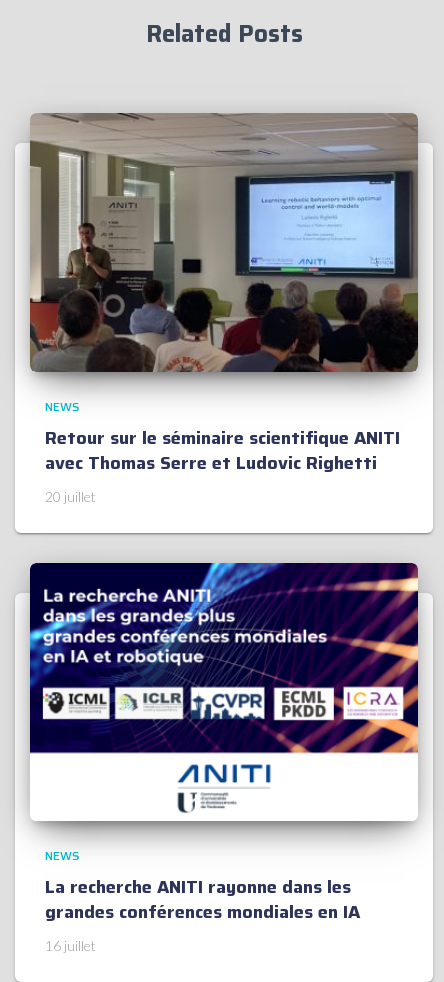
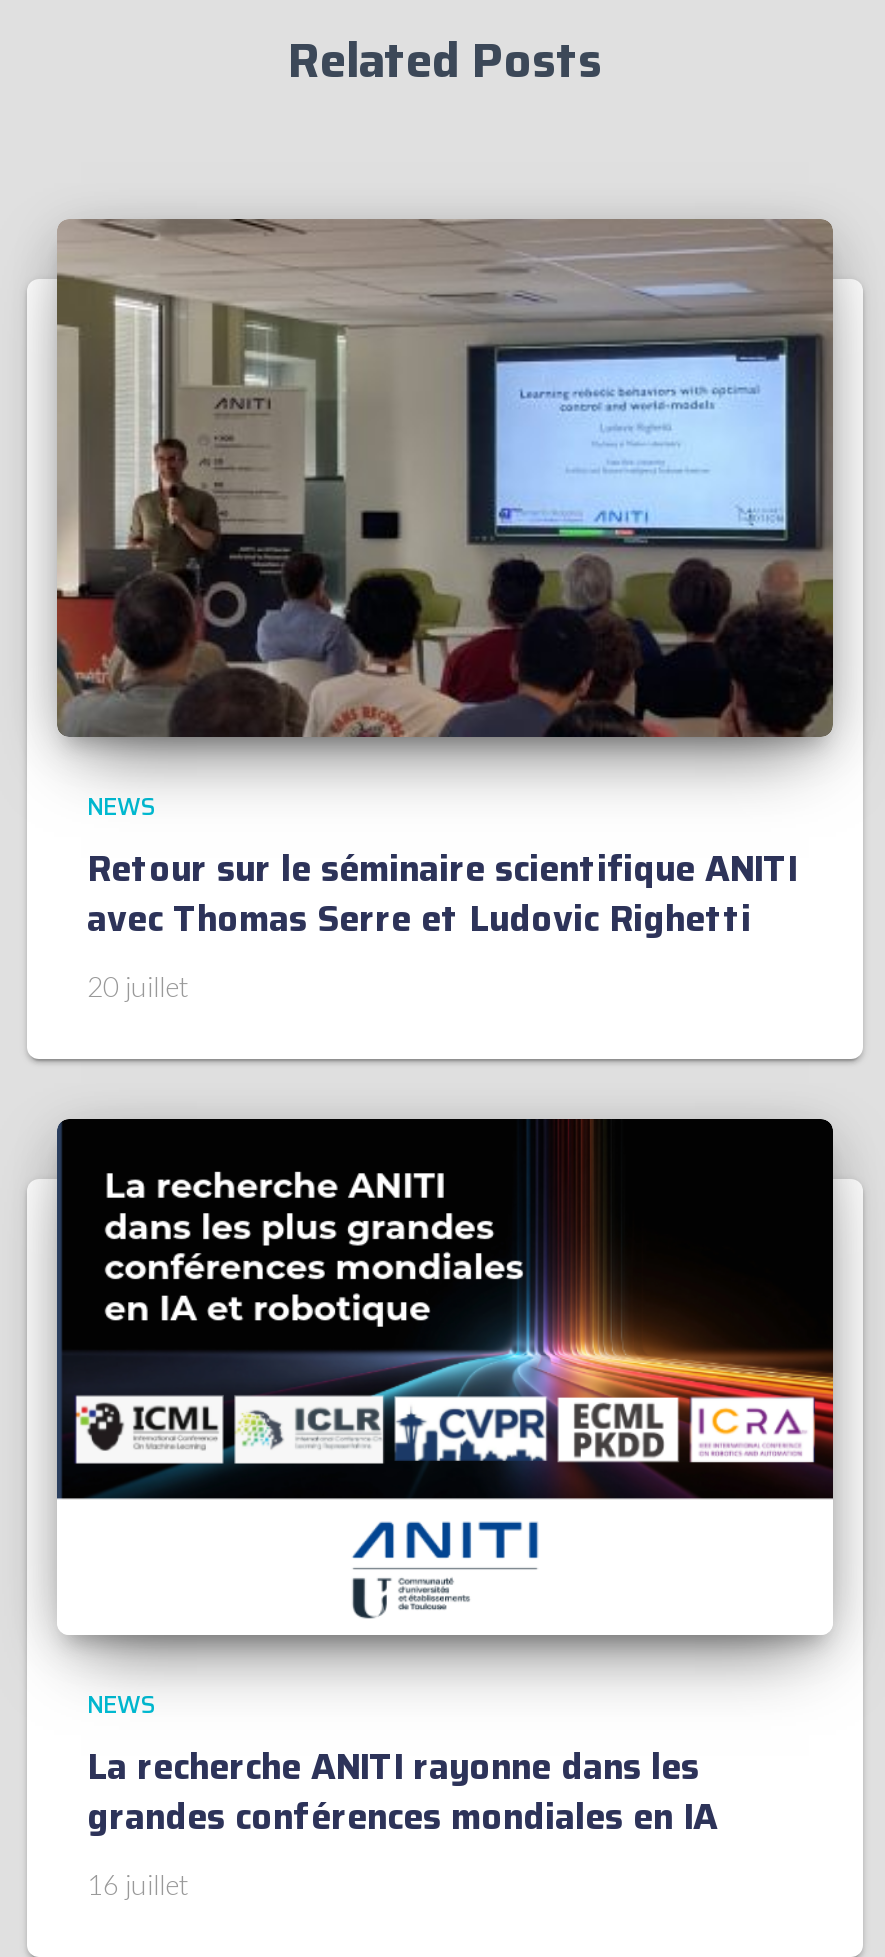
[29,562,419,754] [image] -> [55,1117,835,1501] [image]

